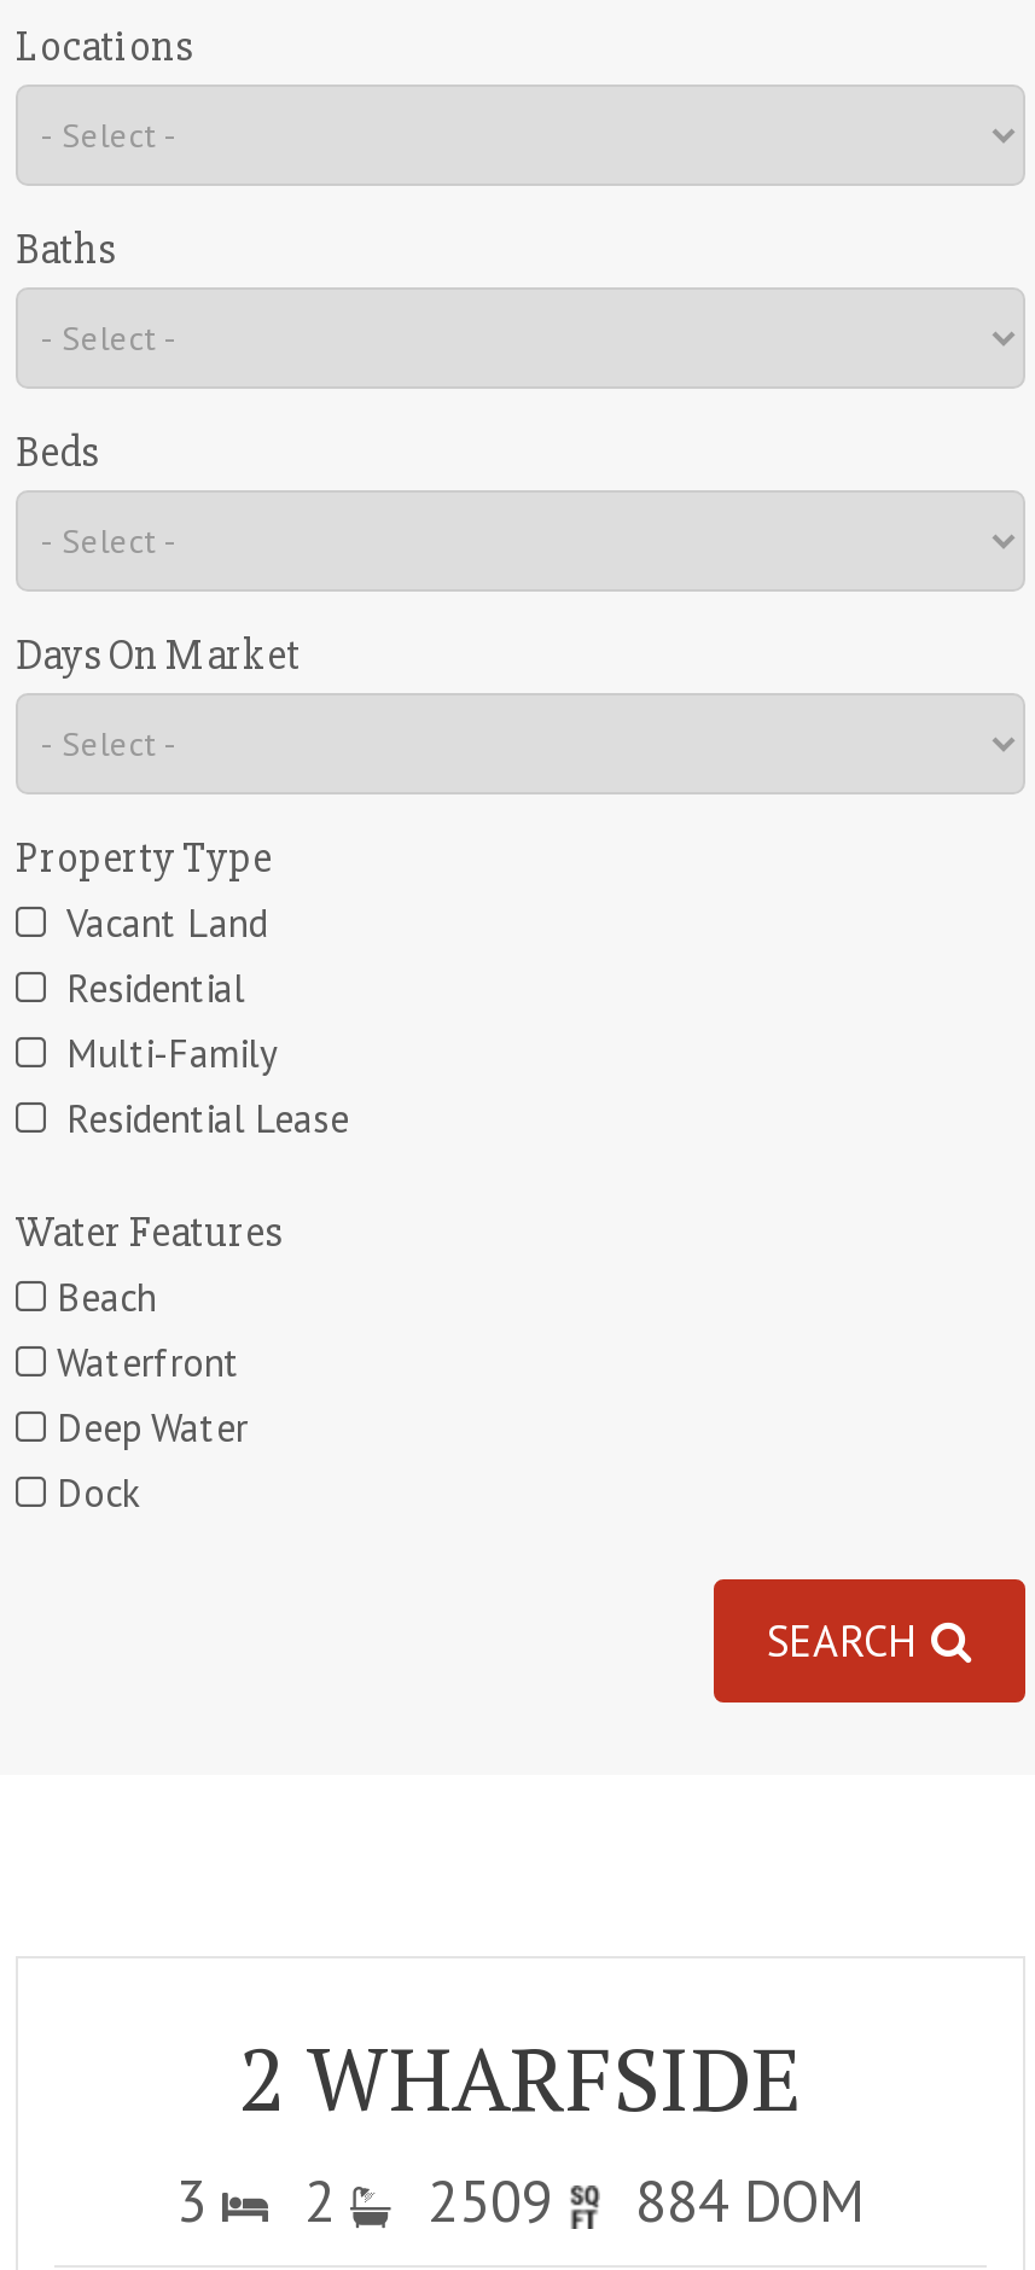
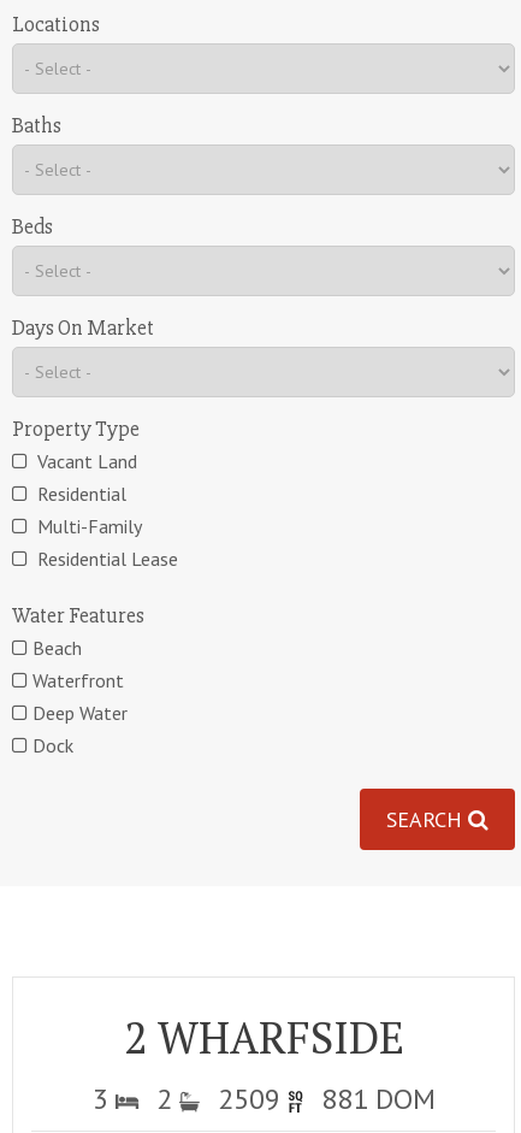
[176,2164,865,2239] 3 2 2509 884 DOM -> [92,1080,435,1117] 3 2 2509 881 DOM

